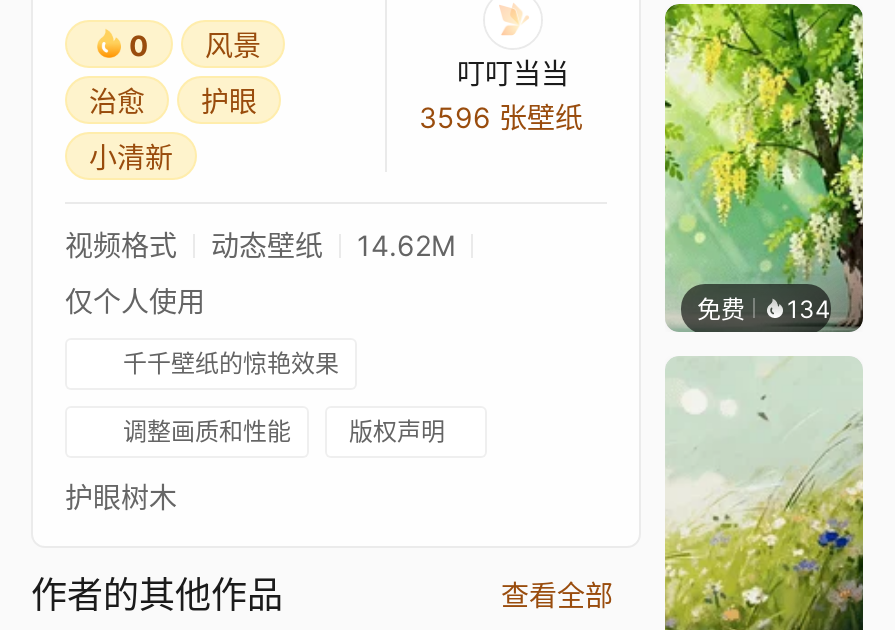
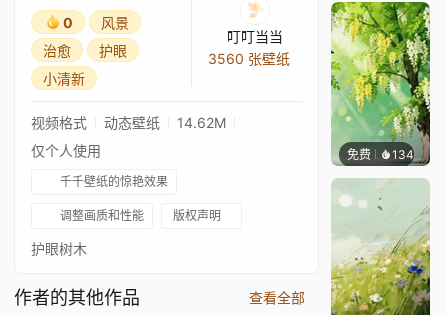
[419,99,583,133] 3596 张壁纸 -> [208,50,290,67] 3560 张壁纸

